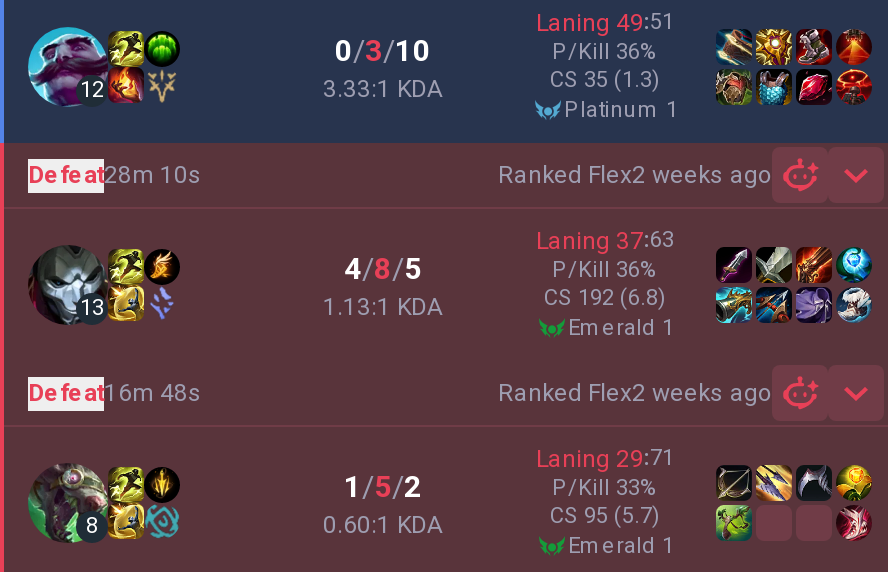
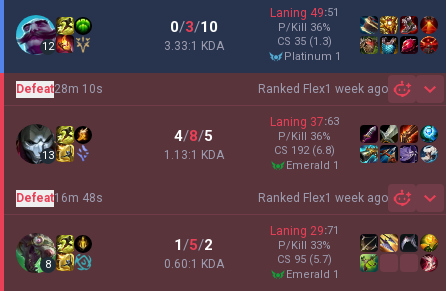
[498,160,772,189] Ranked Flex2 weeks ago -> [258,81,388,96] Ranked Flex1 week ago
[498,378,772,407] Ranked Flex2 weeks ago -> [258,190,388,205] Ranked Flex1 week ago

